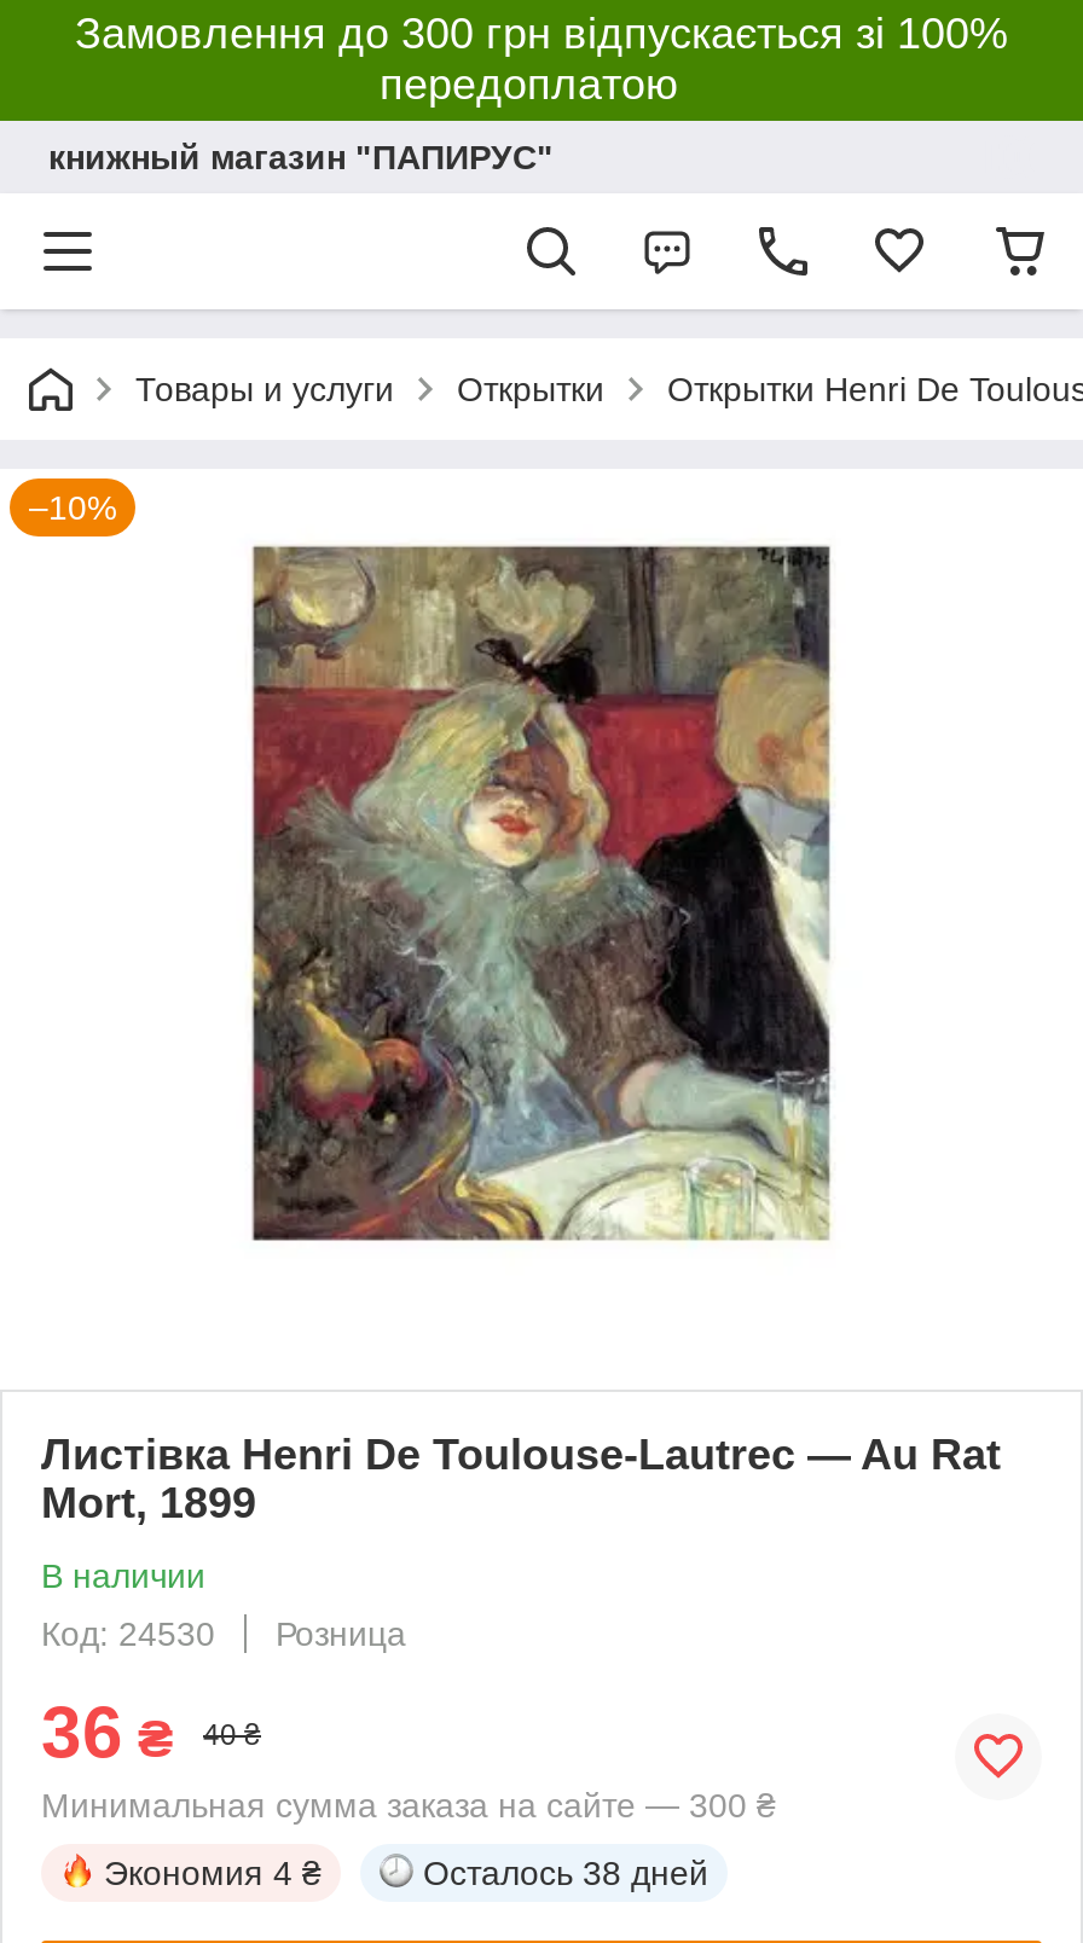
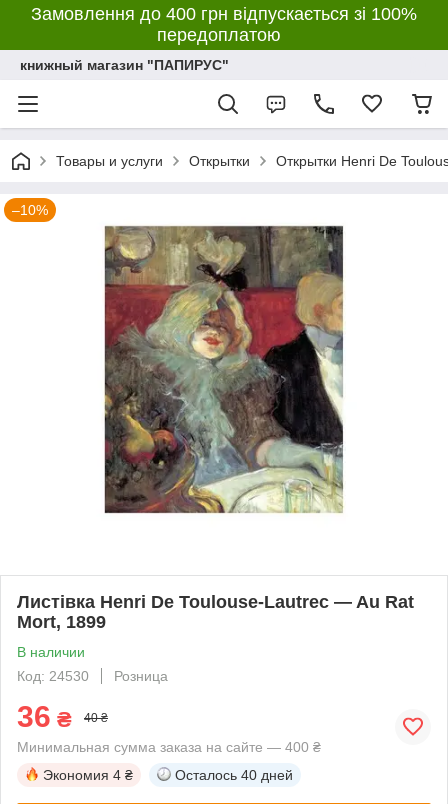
[75,10,1008,58] Замовлення до 300 грн відпускається зі 100% -> [31,4,417,24] Замовлення до 400 грн відпускається зі 100%
[41,1785,776,1824] Минимальная сумма заказа на сайте — 300 ₴ -> [17,739,321,755] Минимальная сумма заказа на сайте — 400 ₴
[423,1853,708,1892] Осталось 38 дней -> [175,767,293,783] Осталось 40 дней

